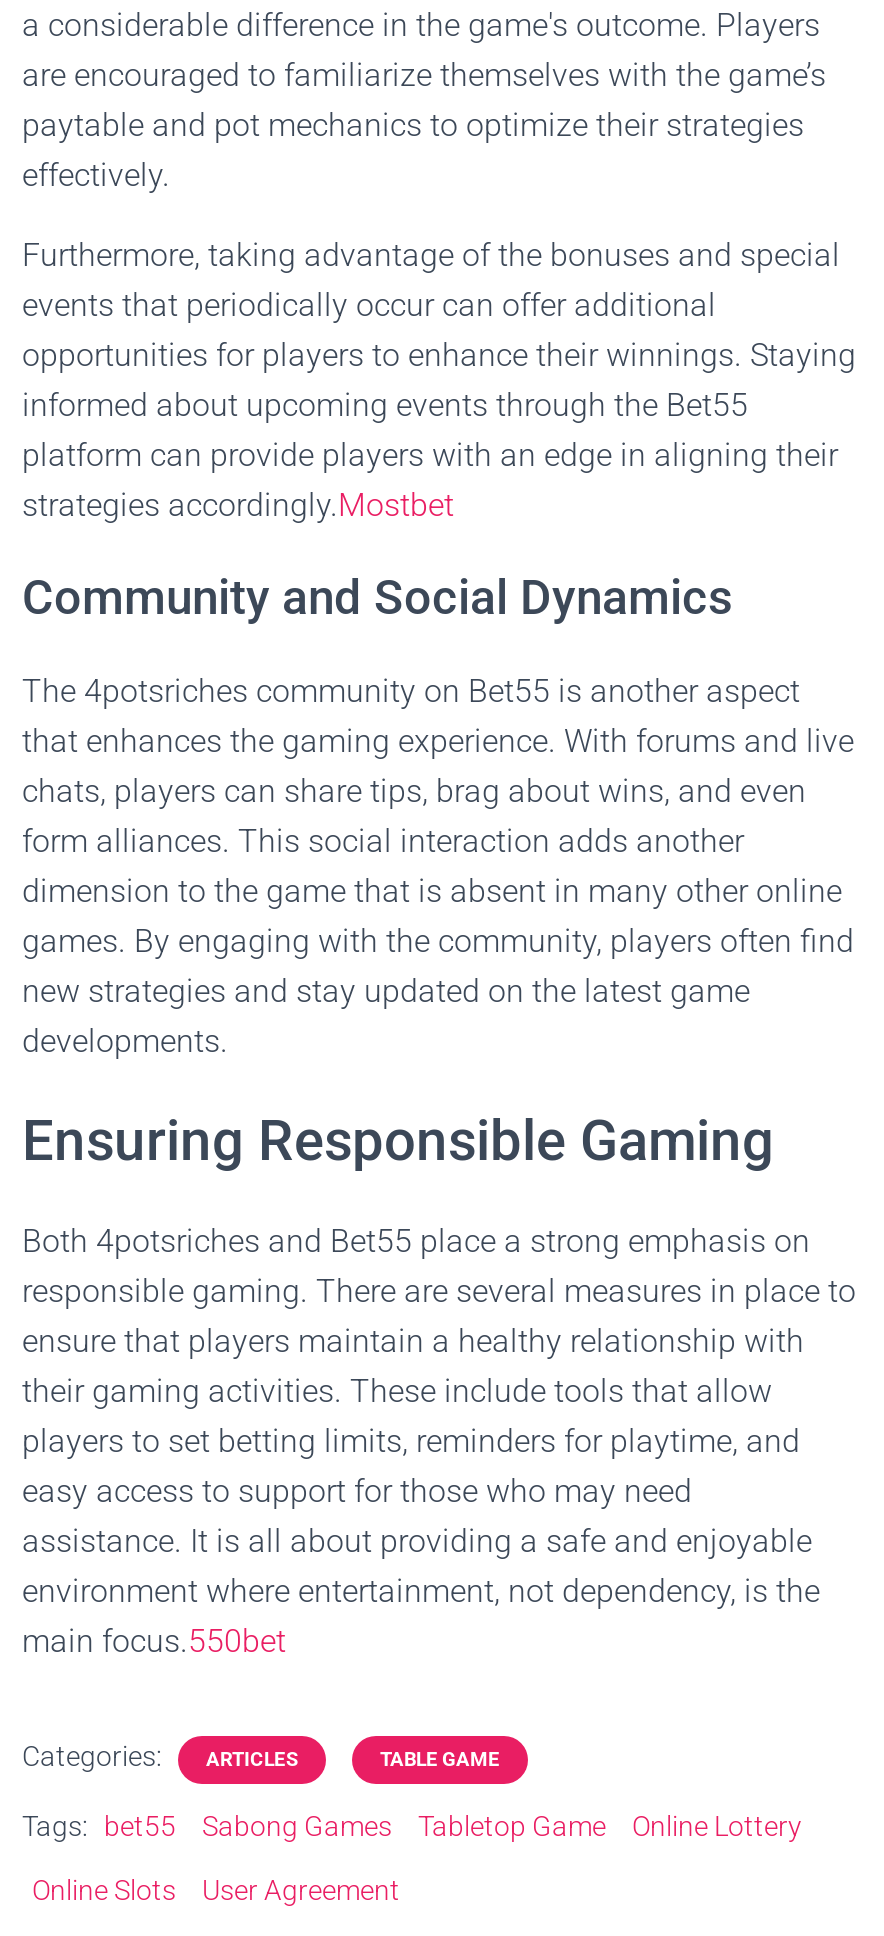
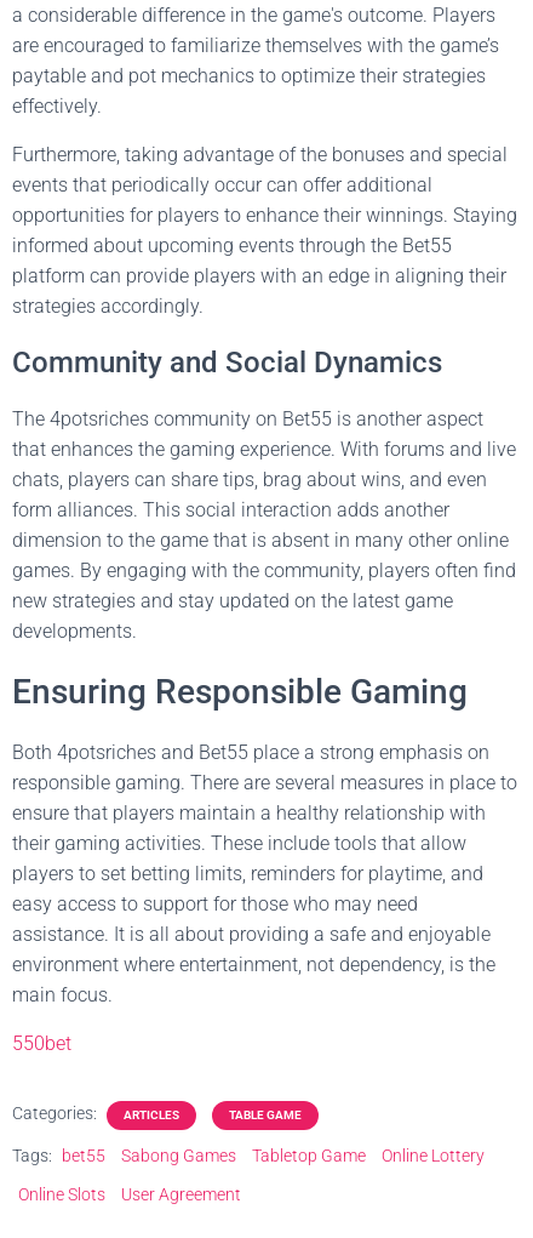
[22,486,454,524] strategies accordingly.Mostbet -> [12,295,204,318] strategies accordingly.

